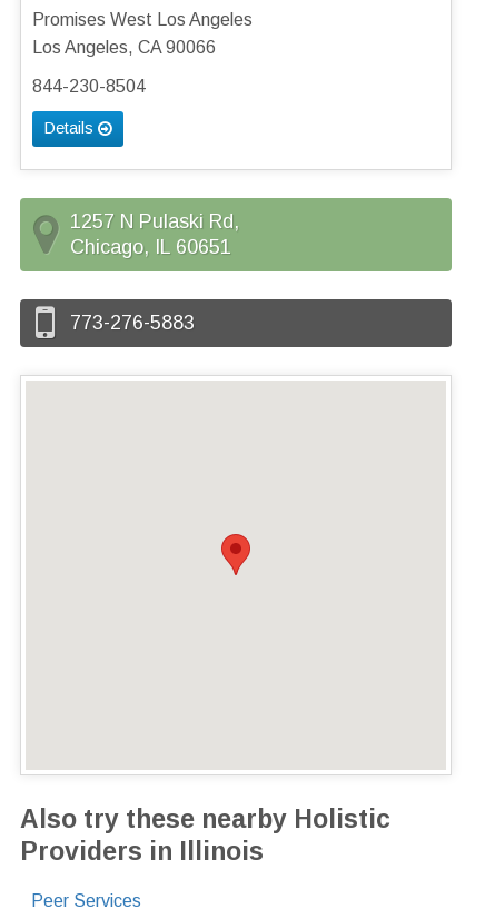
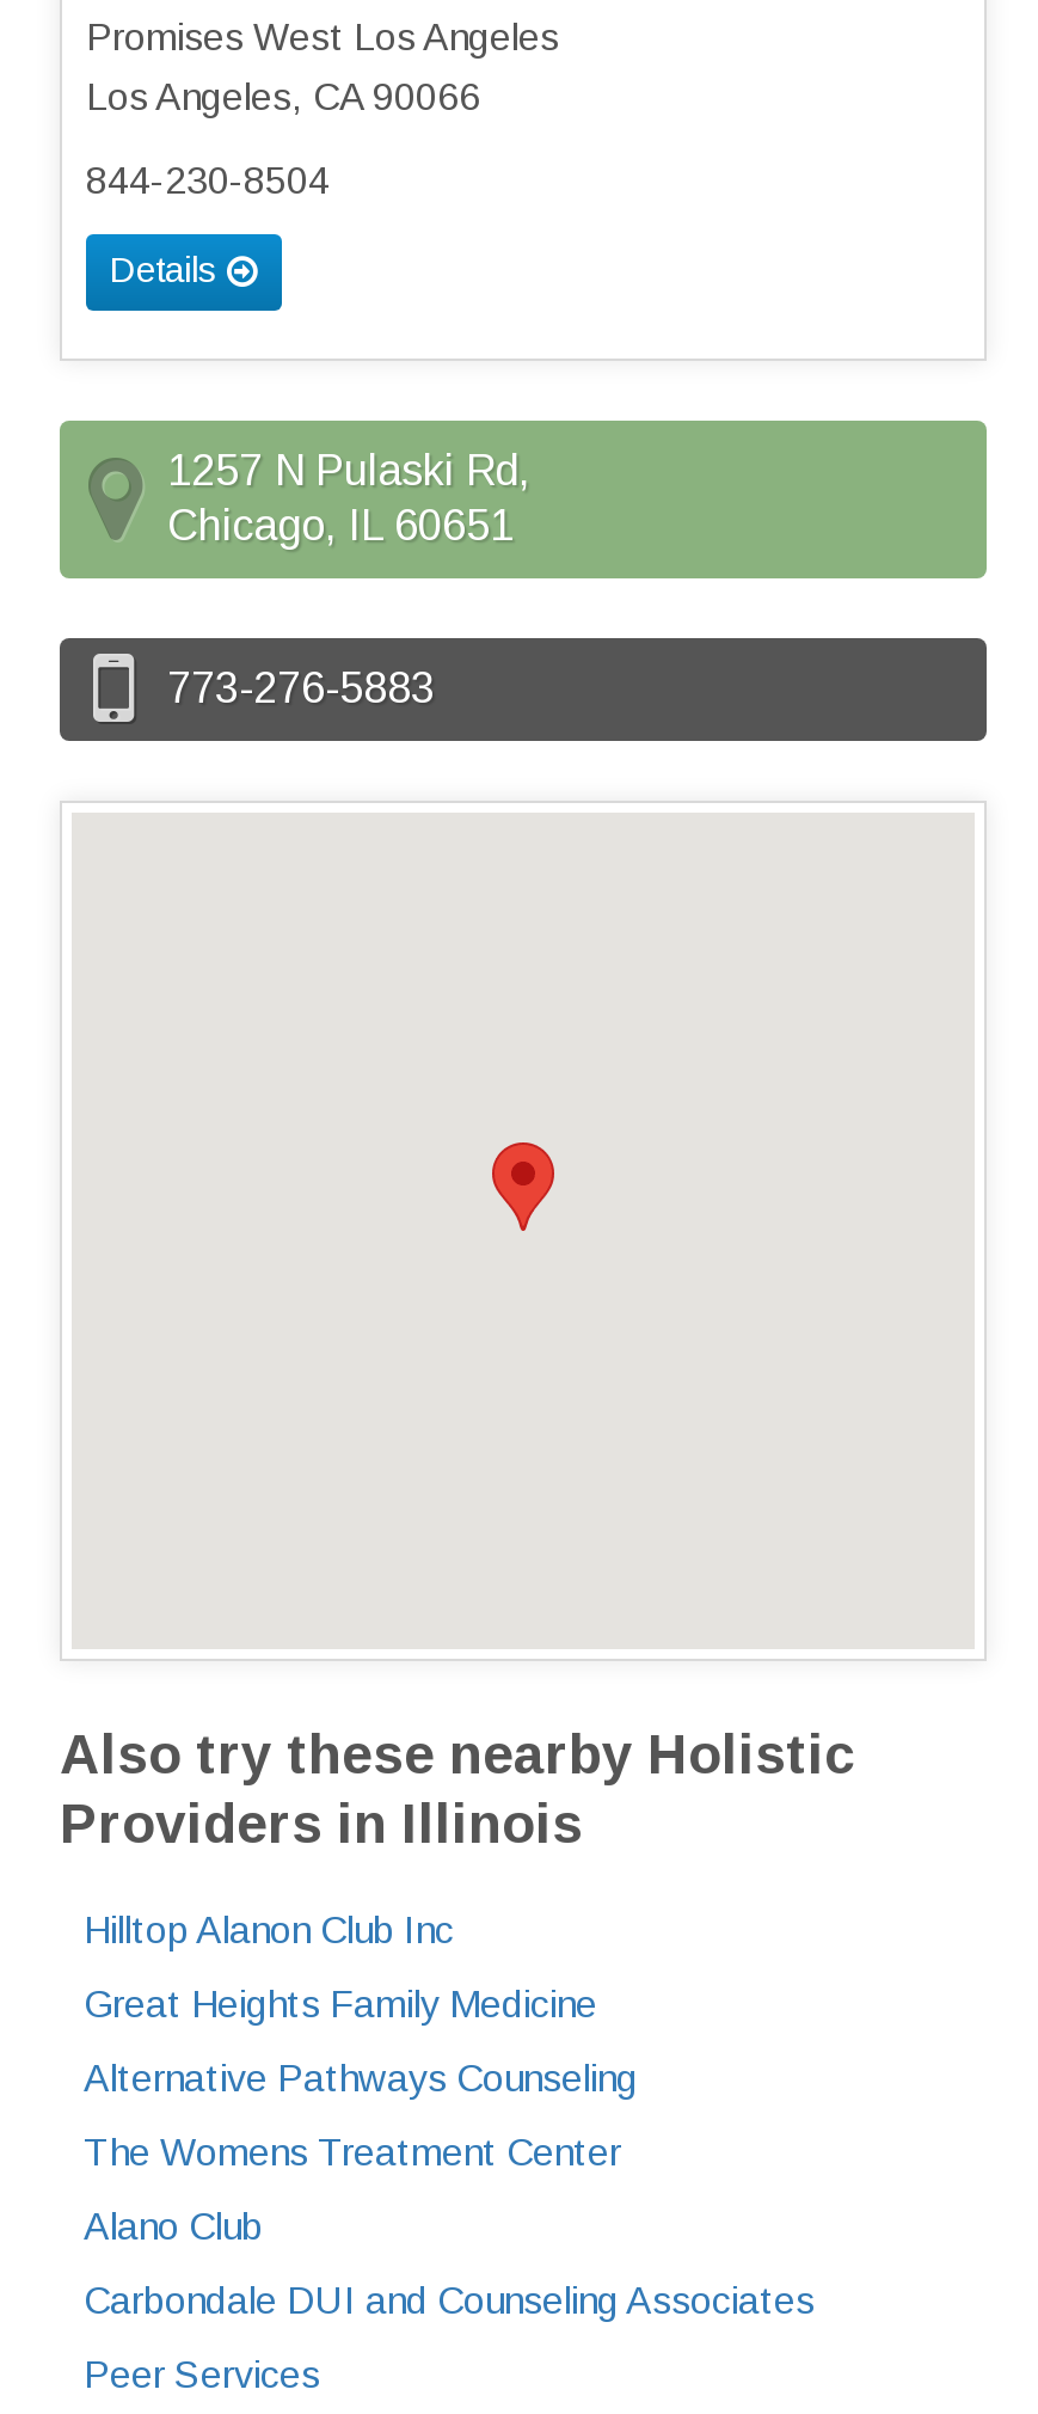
none -> [84,1909,815,2320] Hilltop Alanon Club Inc | Great Heights Family Medicine | Alternative Pathways Counseling | The Womens Treatment Center | Alano Club | Carbondale DUI and Counseling Associates

